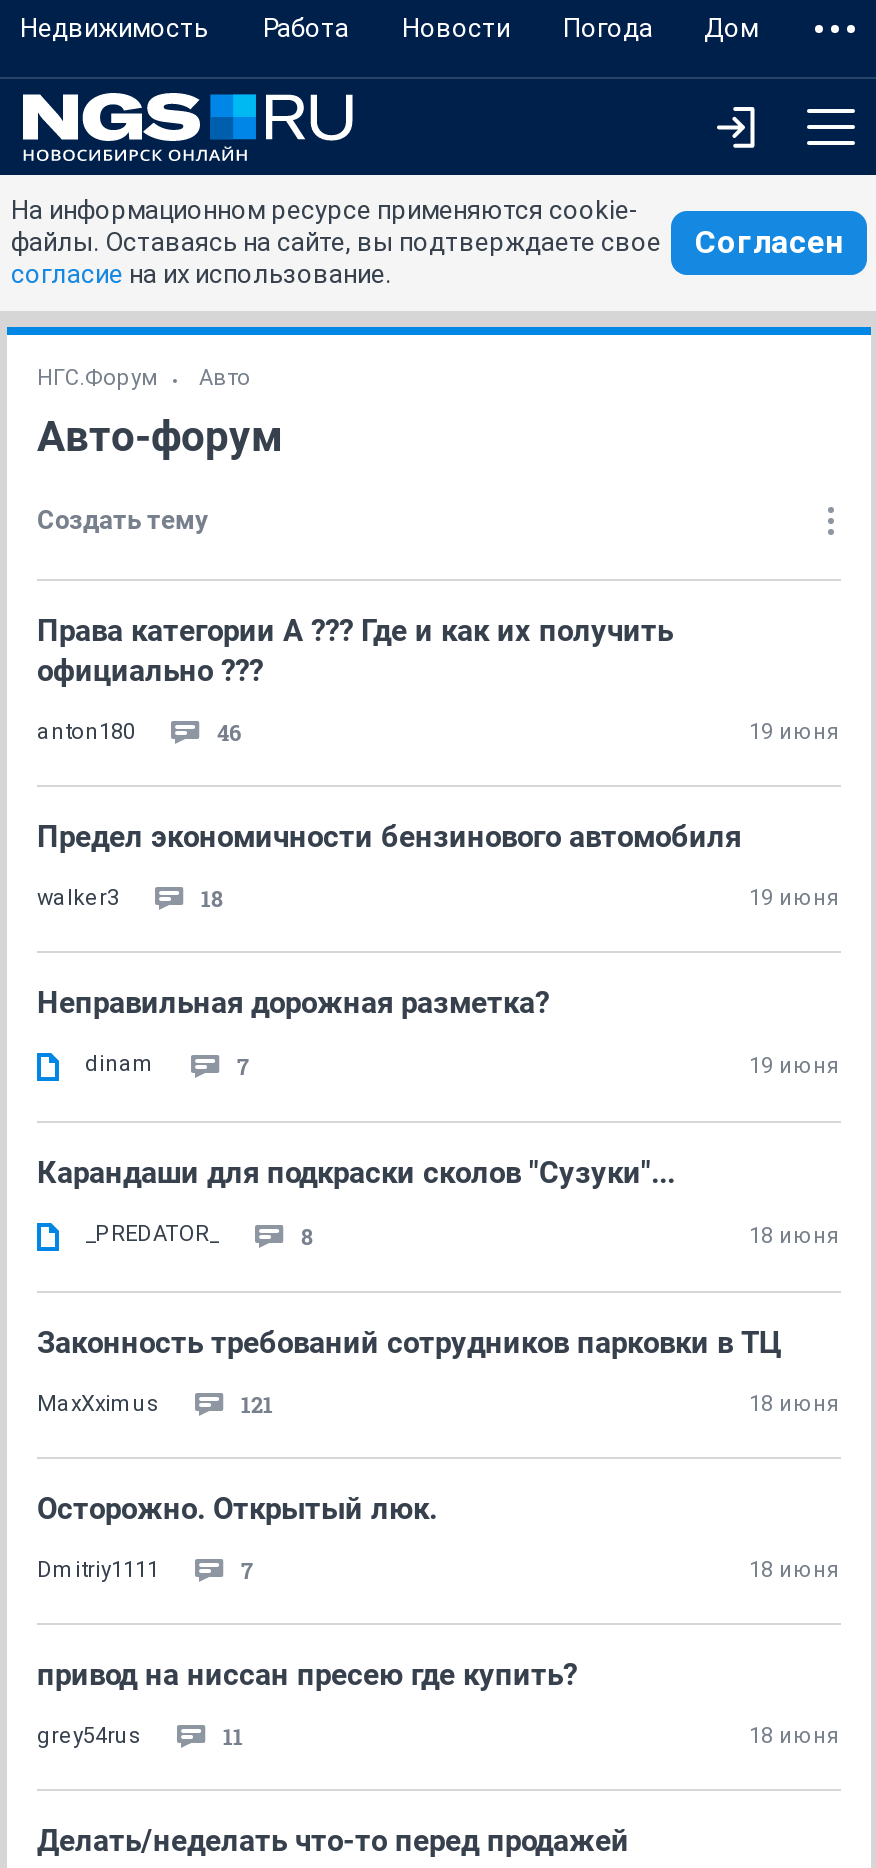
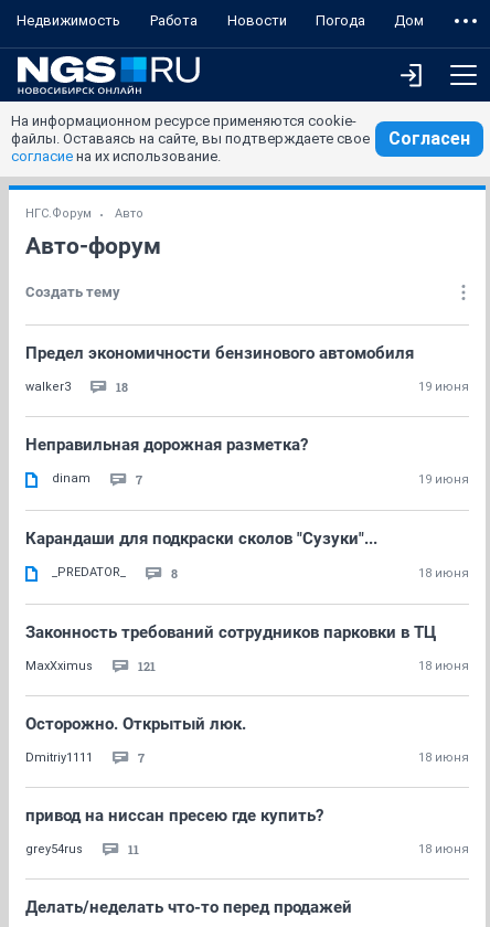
[37,613,841,747] Права категории А ??? Где и как их получить | официально ??? | anton180 | 46 | 19 июня -> none

